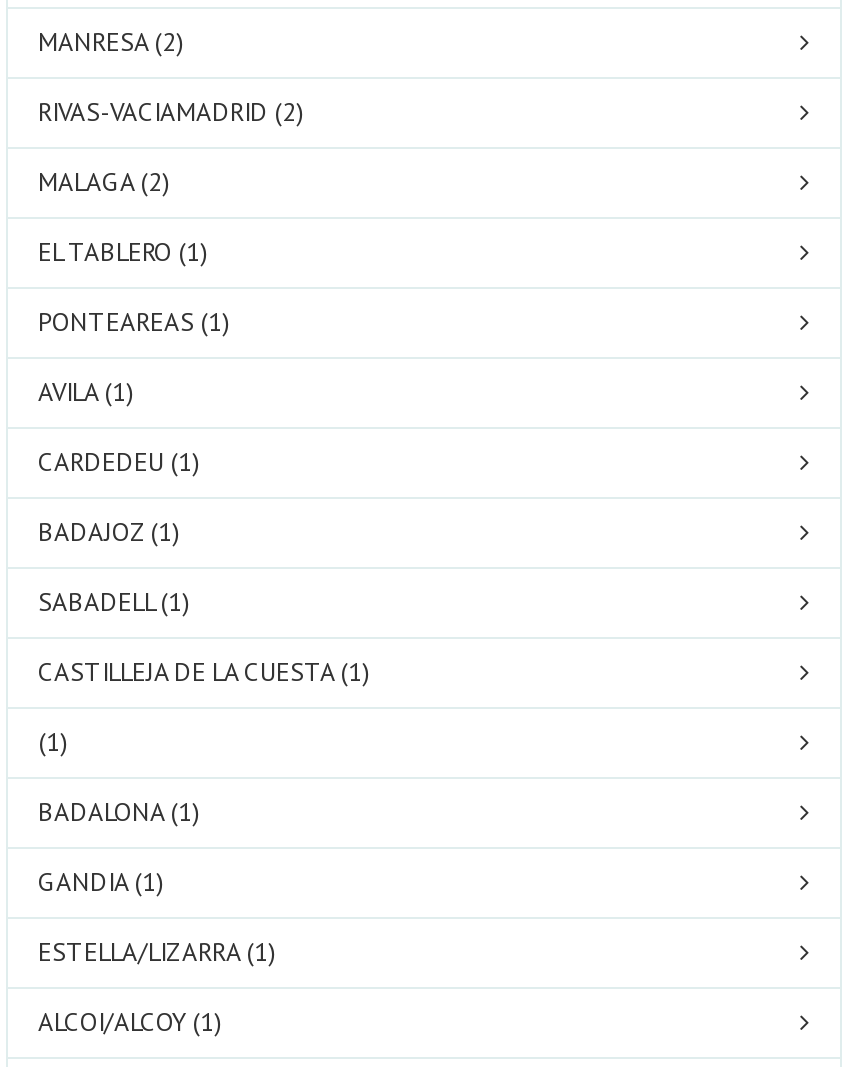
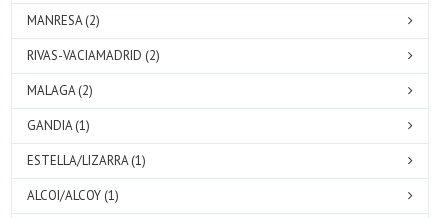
[38,235,370,829] EL TABLERO (1) | PONTEAREAS (1) | AVILA (1) | CARDEDEU (1) | BADAJOZ (1) | SABADELL (1) | CASTILLEJA DE LA CUESTA (1) | (1) | BADALONA (1) -> none

